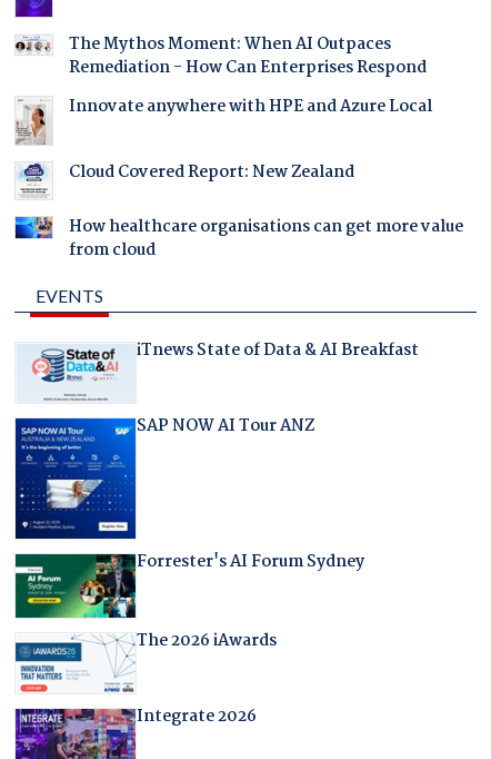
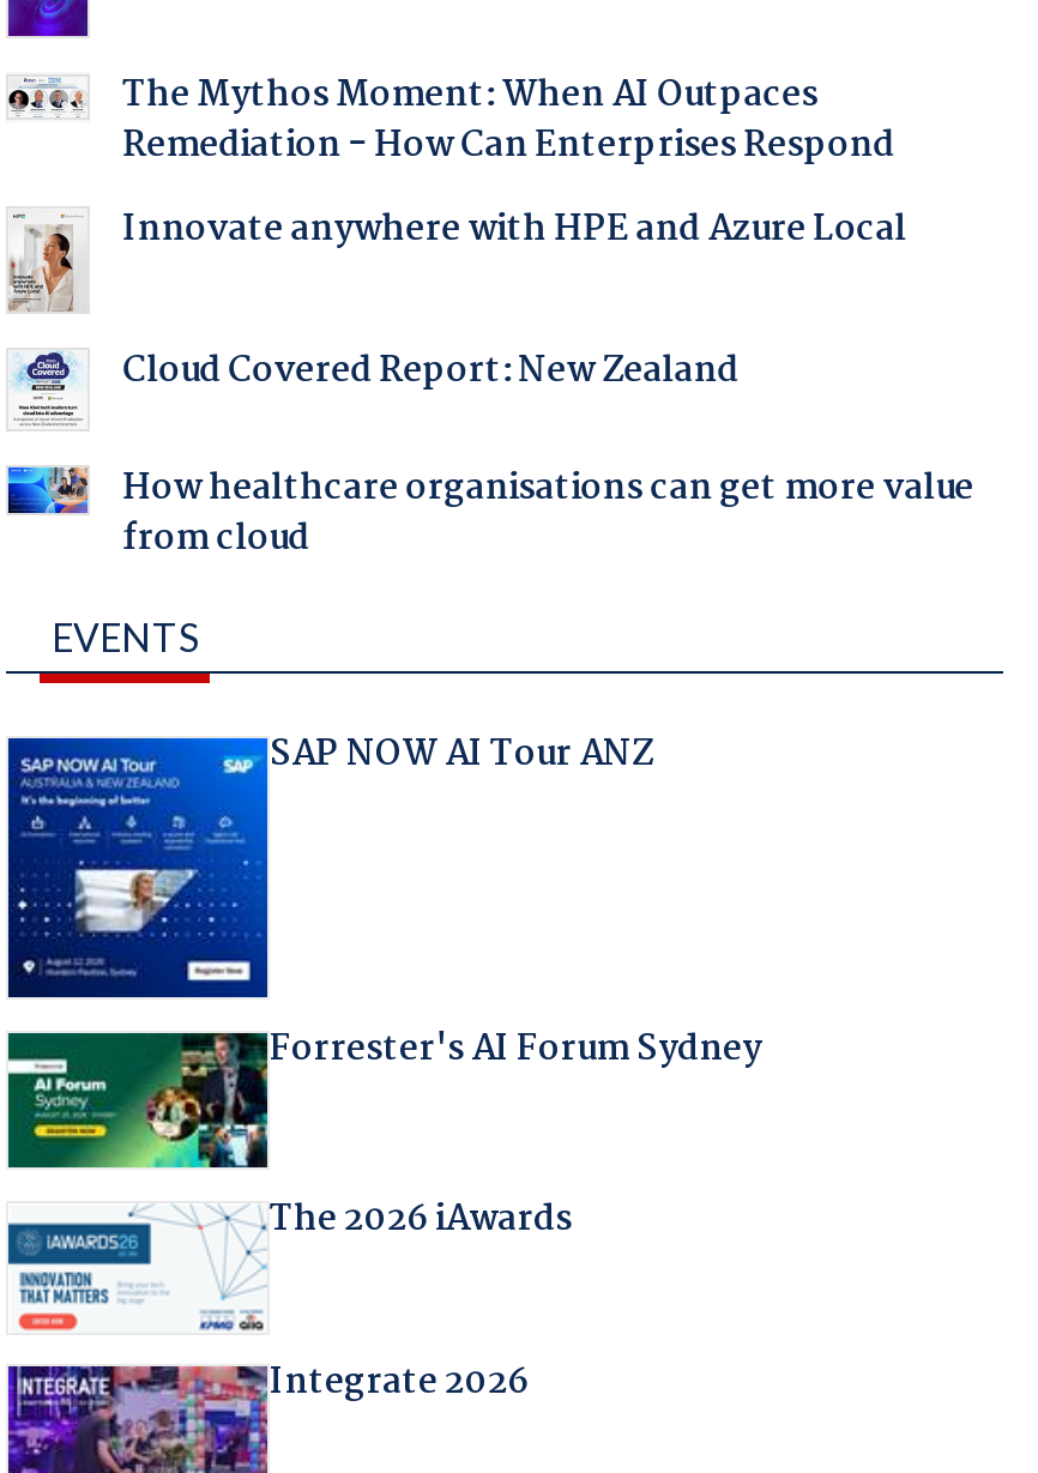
[18,338,419,402] [image] | iTnews State of Data & AI Breakfast -> none

